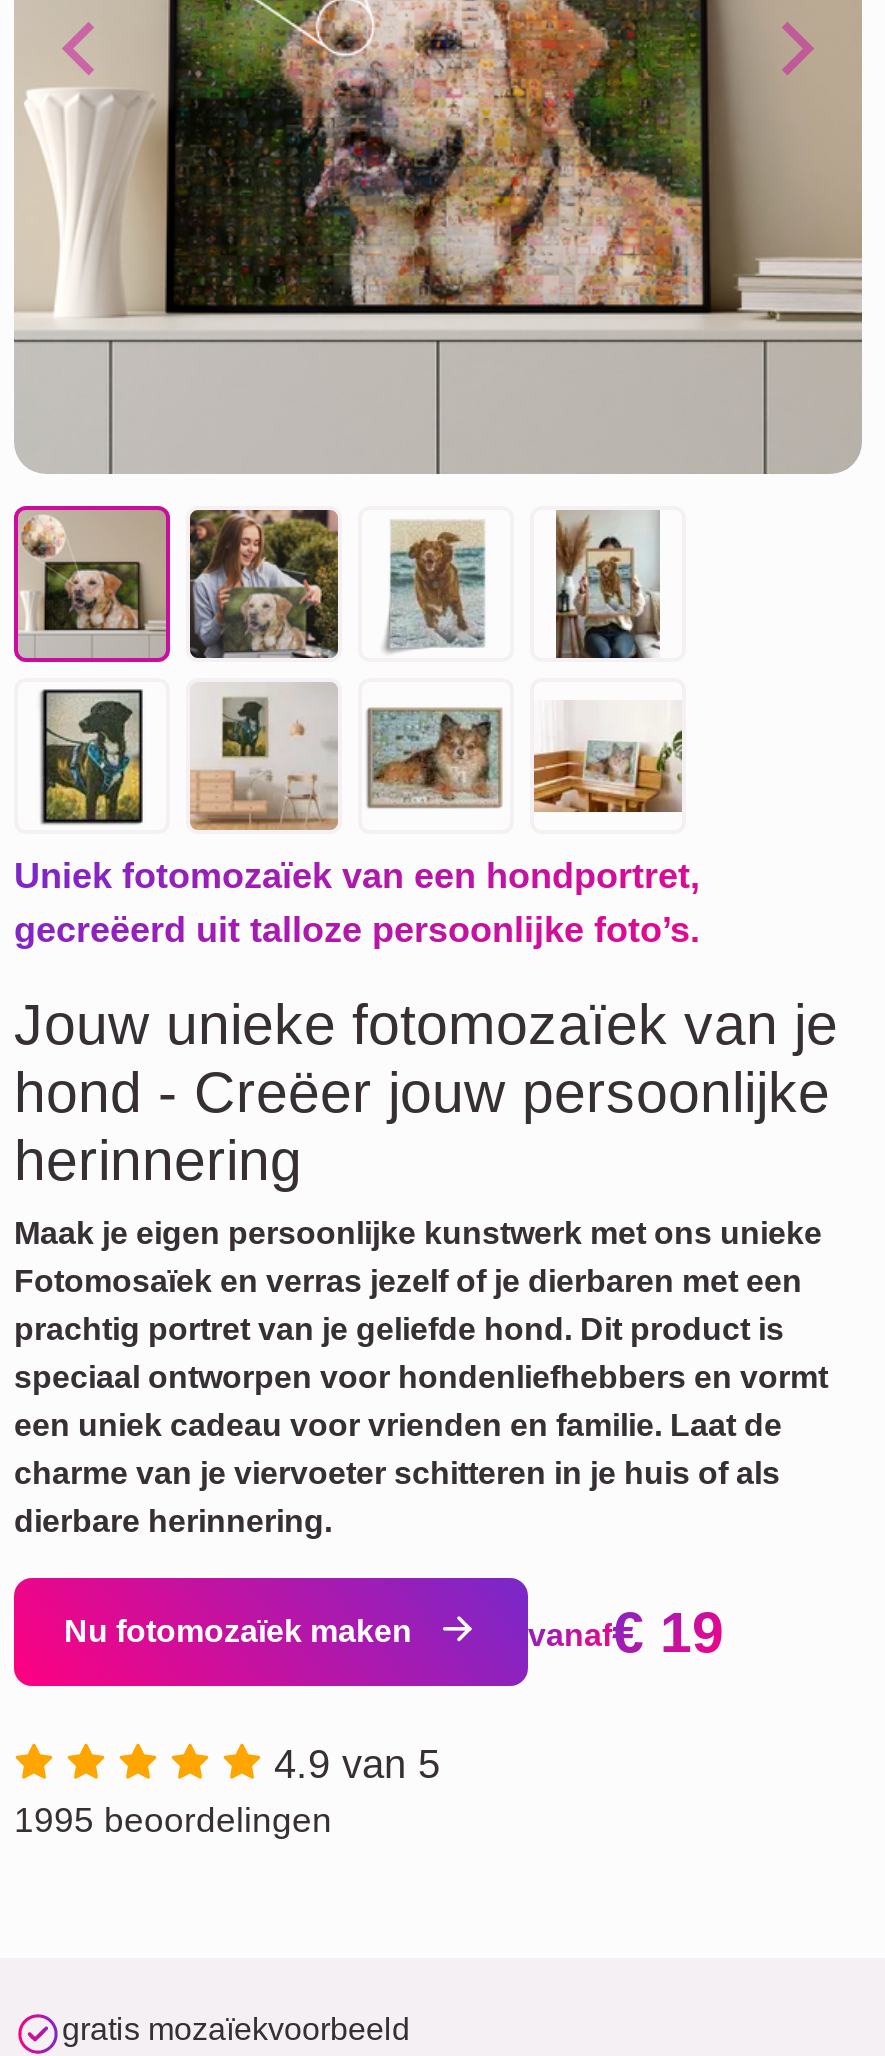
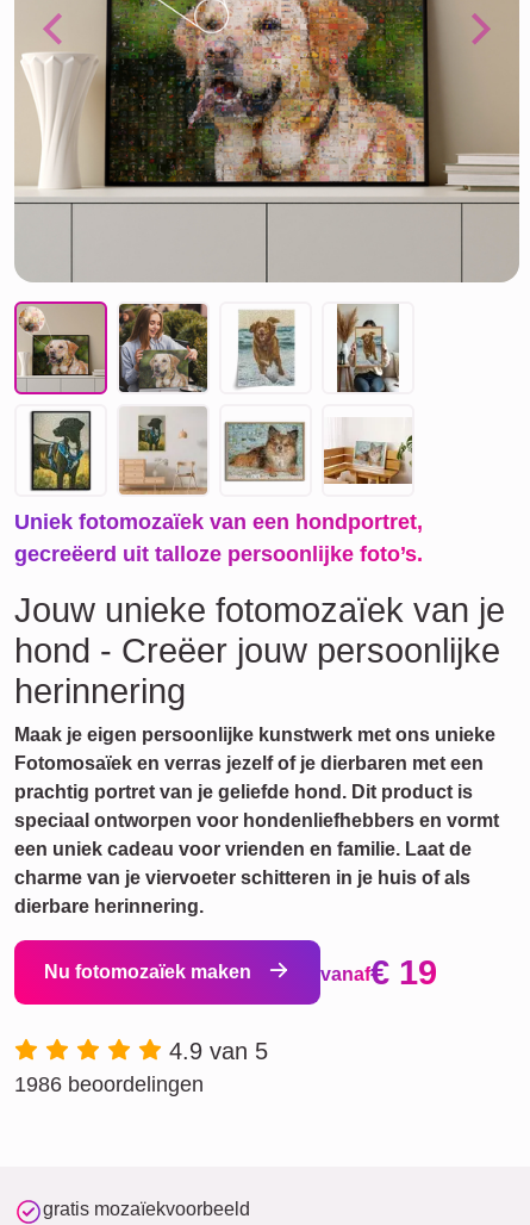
[14,1800,332,1840] 1995 beoordelingen -> [14,1072,204,1096] 1986 beoordelingen

